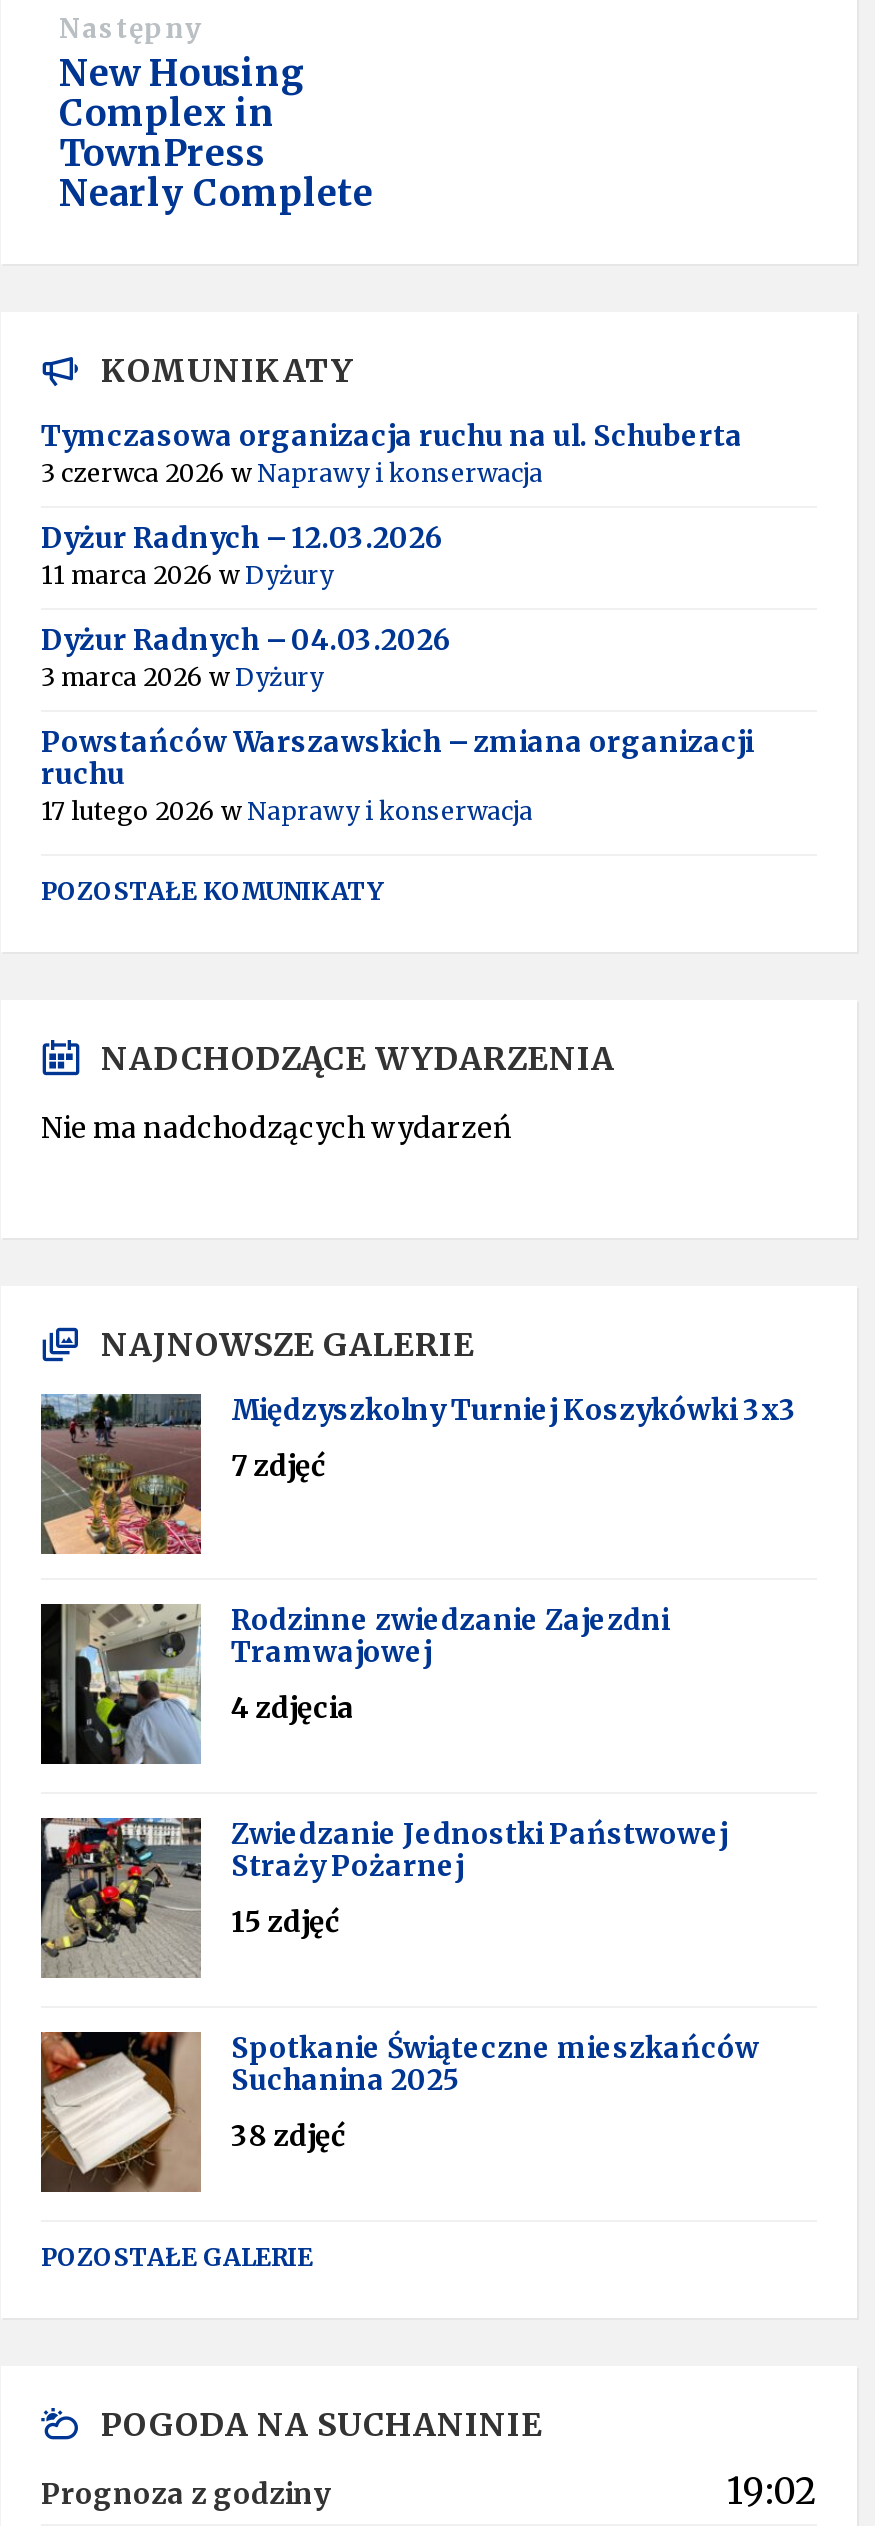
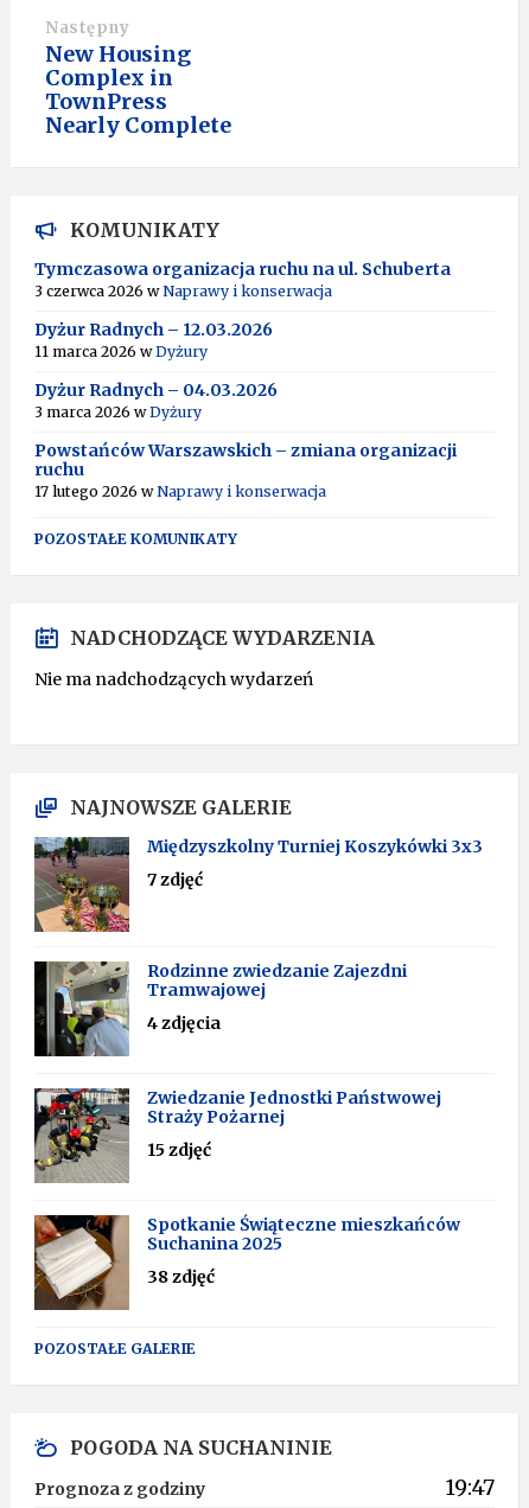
[727,2468,817,2514] 19:02 -> [445,1474,495,1501] 19:47

